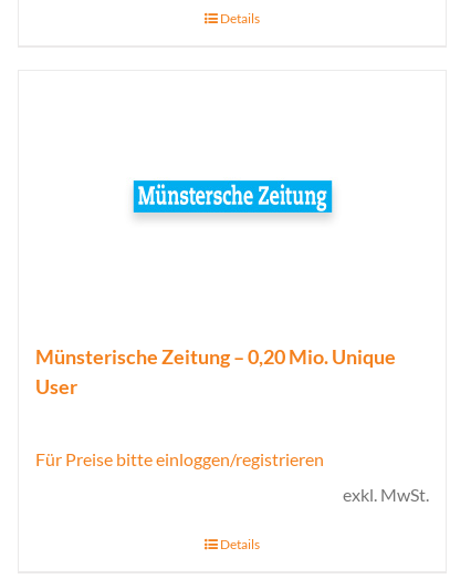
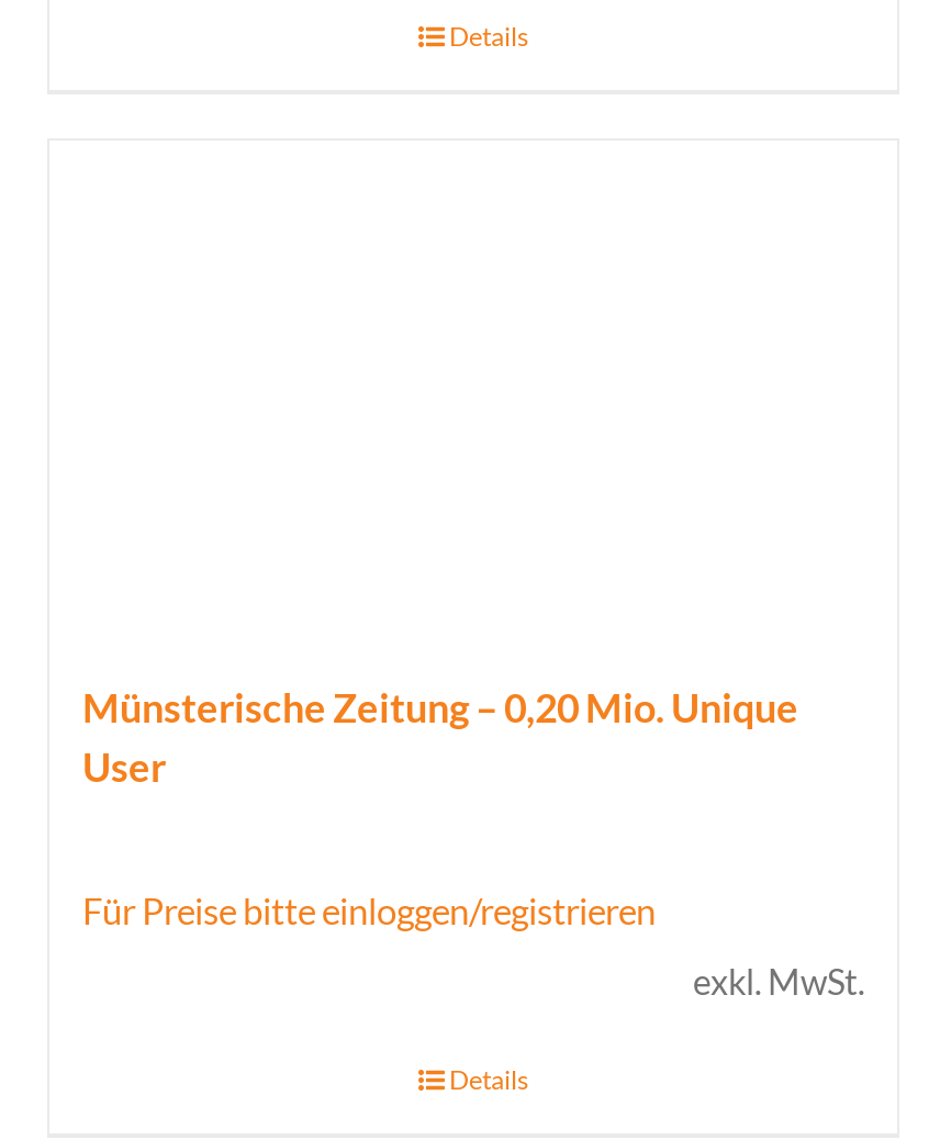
[132,179,334,220] [image] -> none

